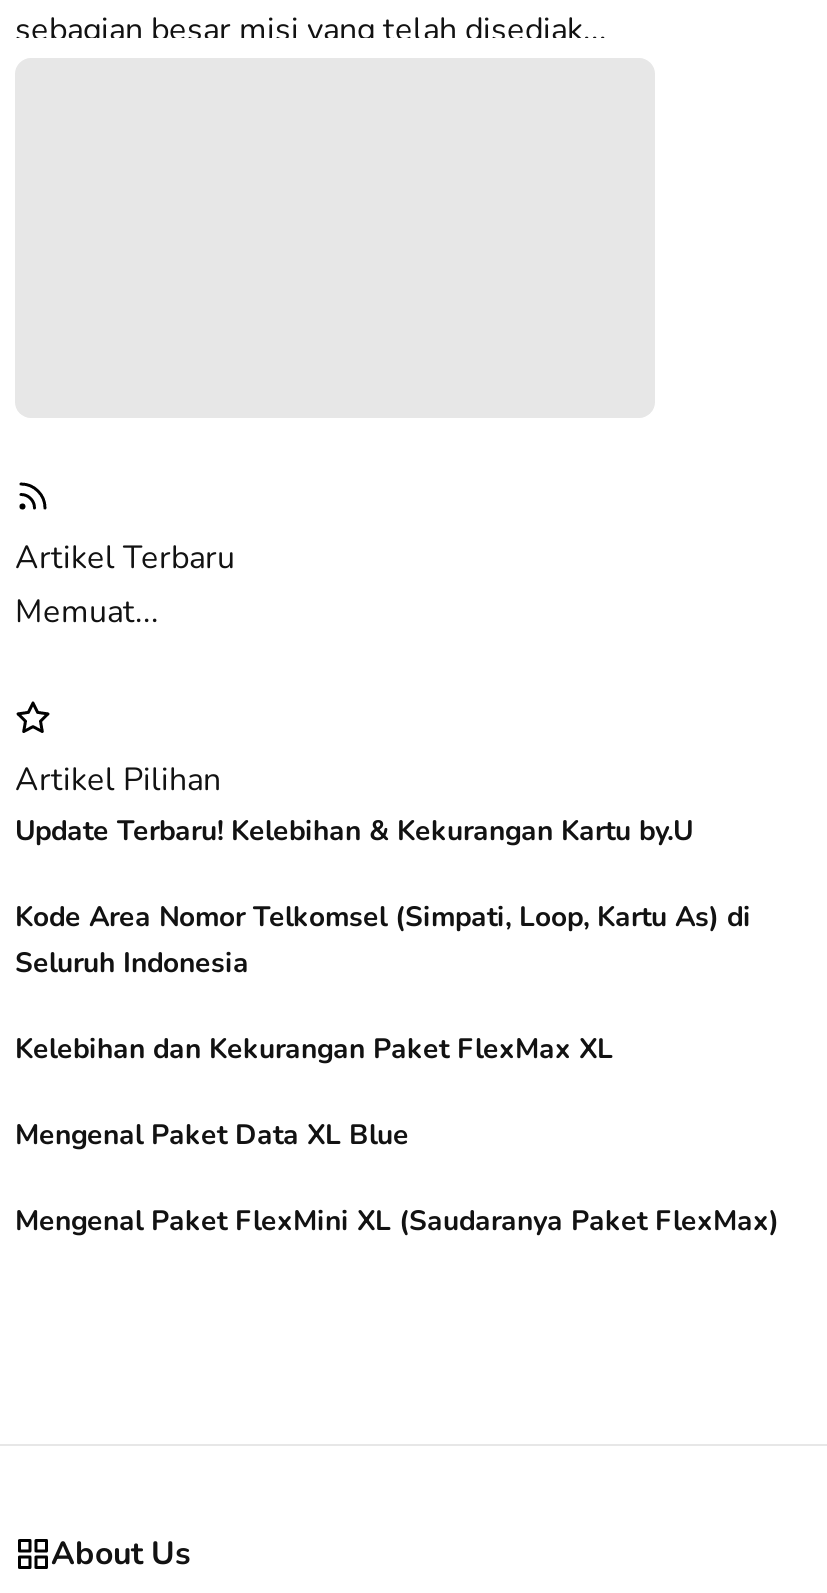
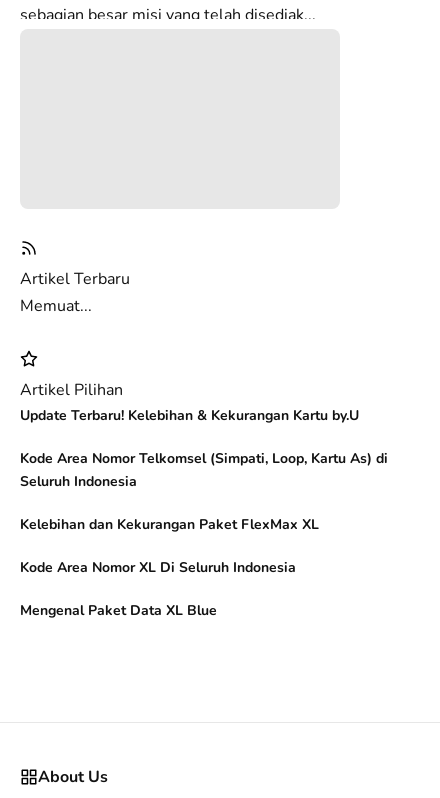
none -> [20,558,296,577] Kode Area Nomor XL Di Seluruh Indonesia
moved [15,1116,409,1154] -> [20,601,217,620]: Mengenal Paket Data XL Blue
[15,1202,779,1240] Mengenal Paket FlexMini XL (Saudaranya Paket FlexMax) -> none

